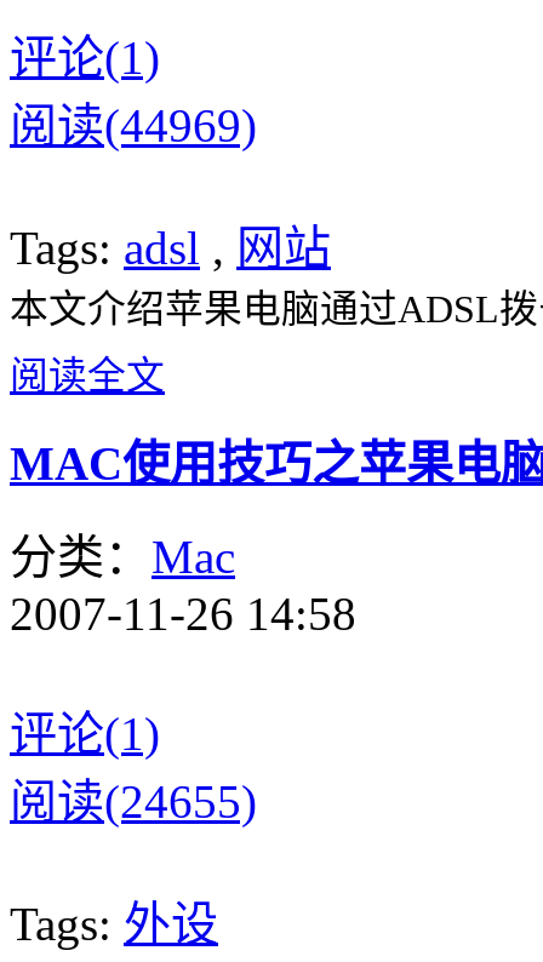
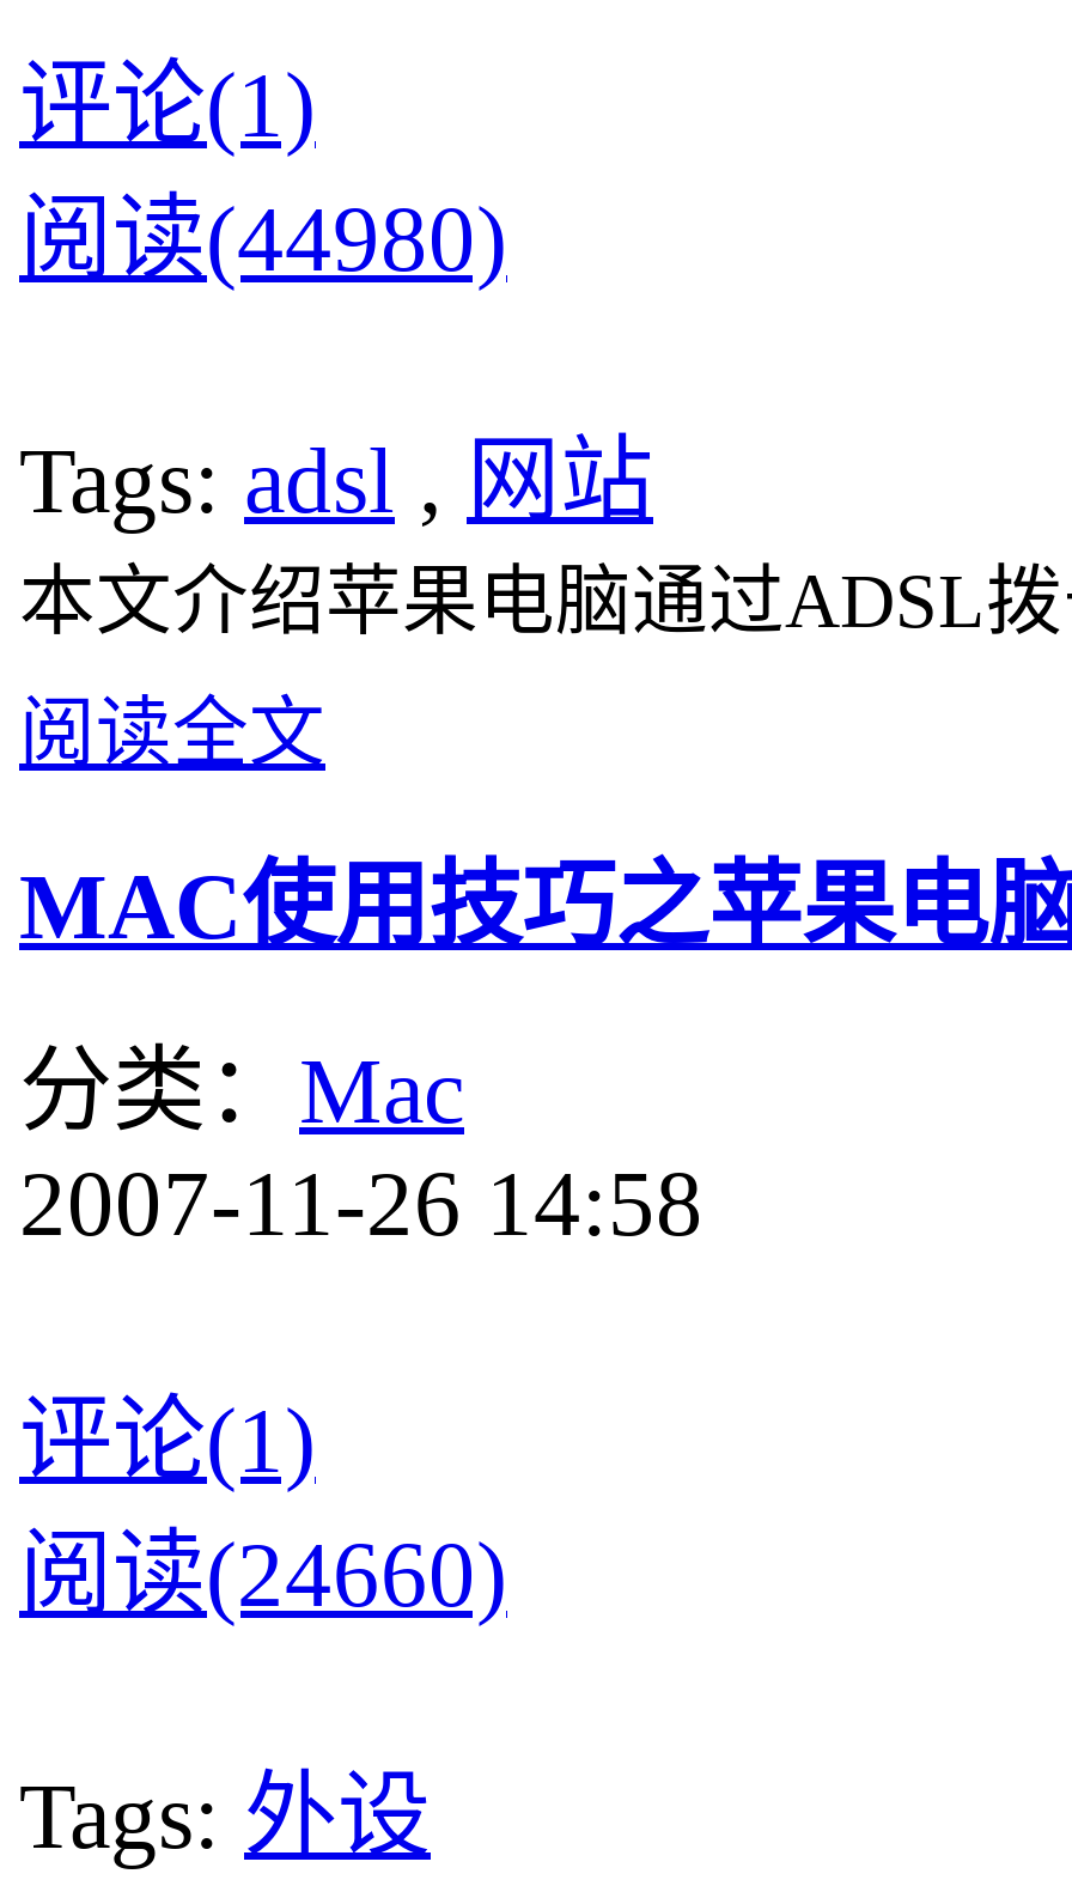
[10,99,257,151] 阅读(44969) -> [19,186,507,289] 阅读(44980)
[10,776,257,828] 阅读(24655) -> [19,1523,507,1626] 阅读(24660)

